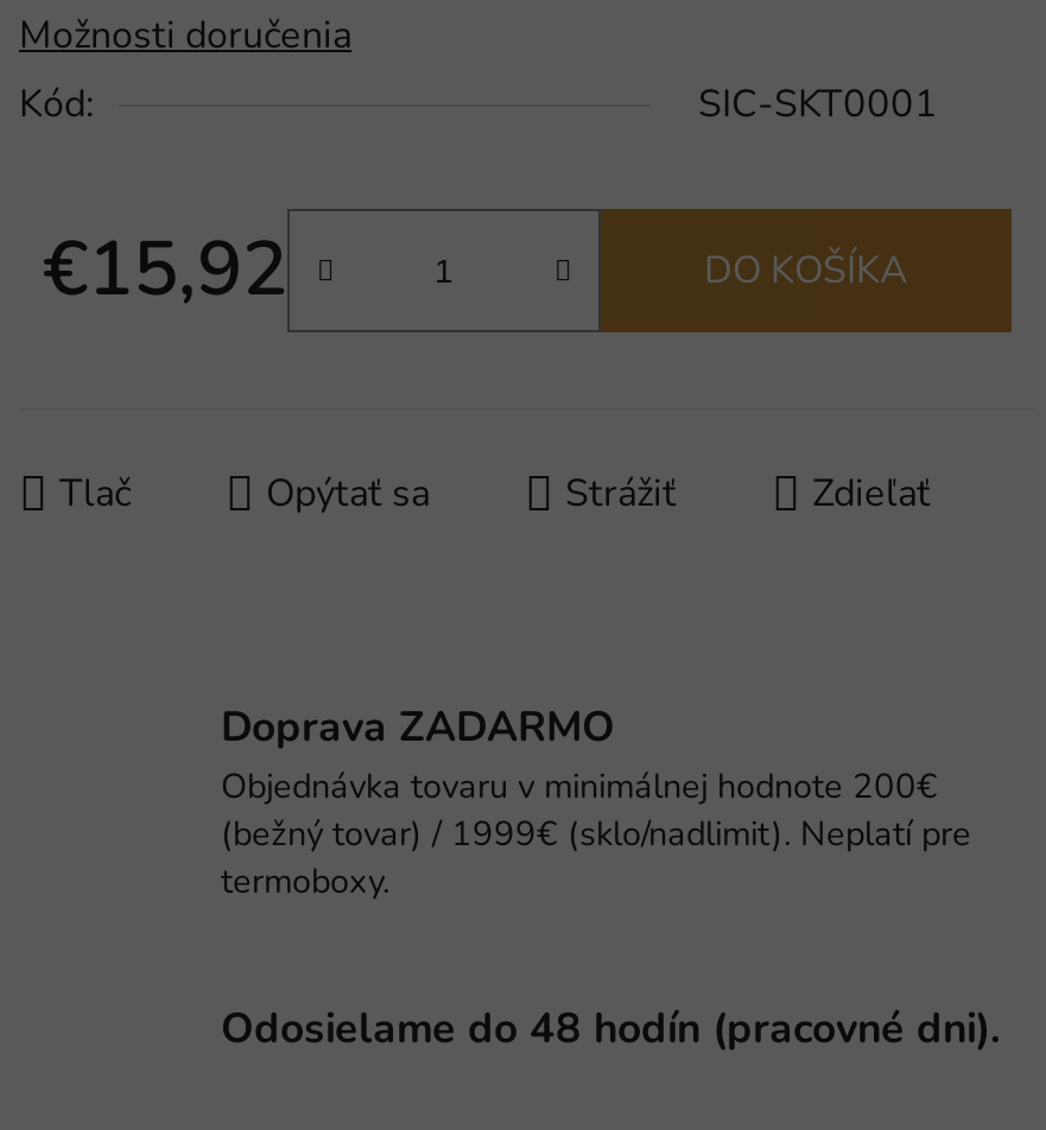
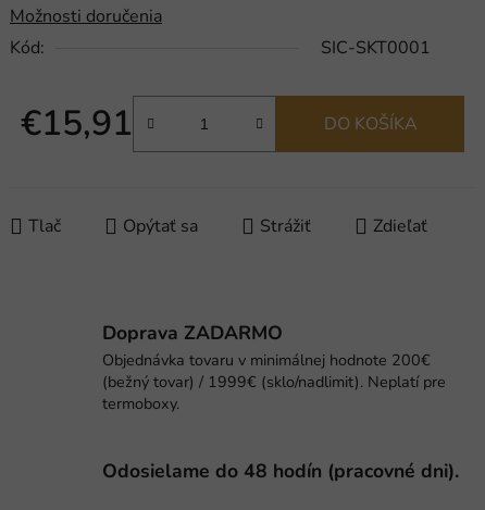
[43,219,287,321] €15,92 -> [21,100,133,147] €15,91

